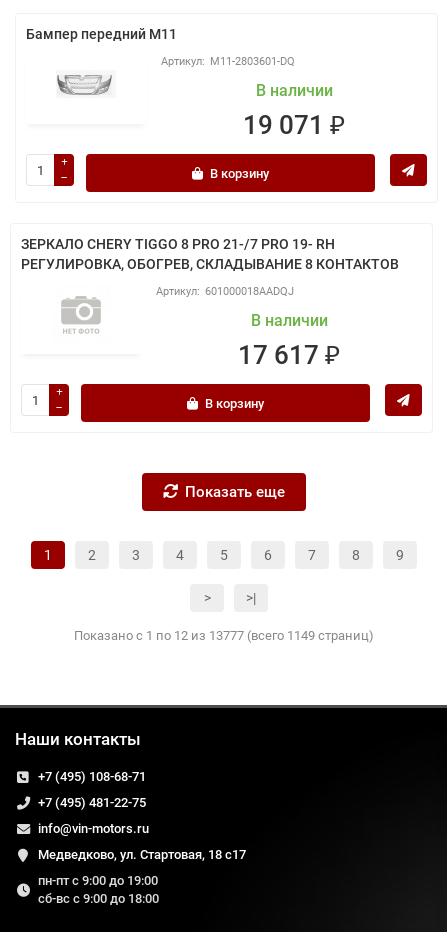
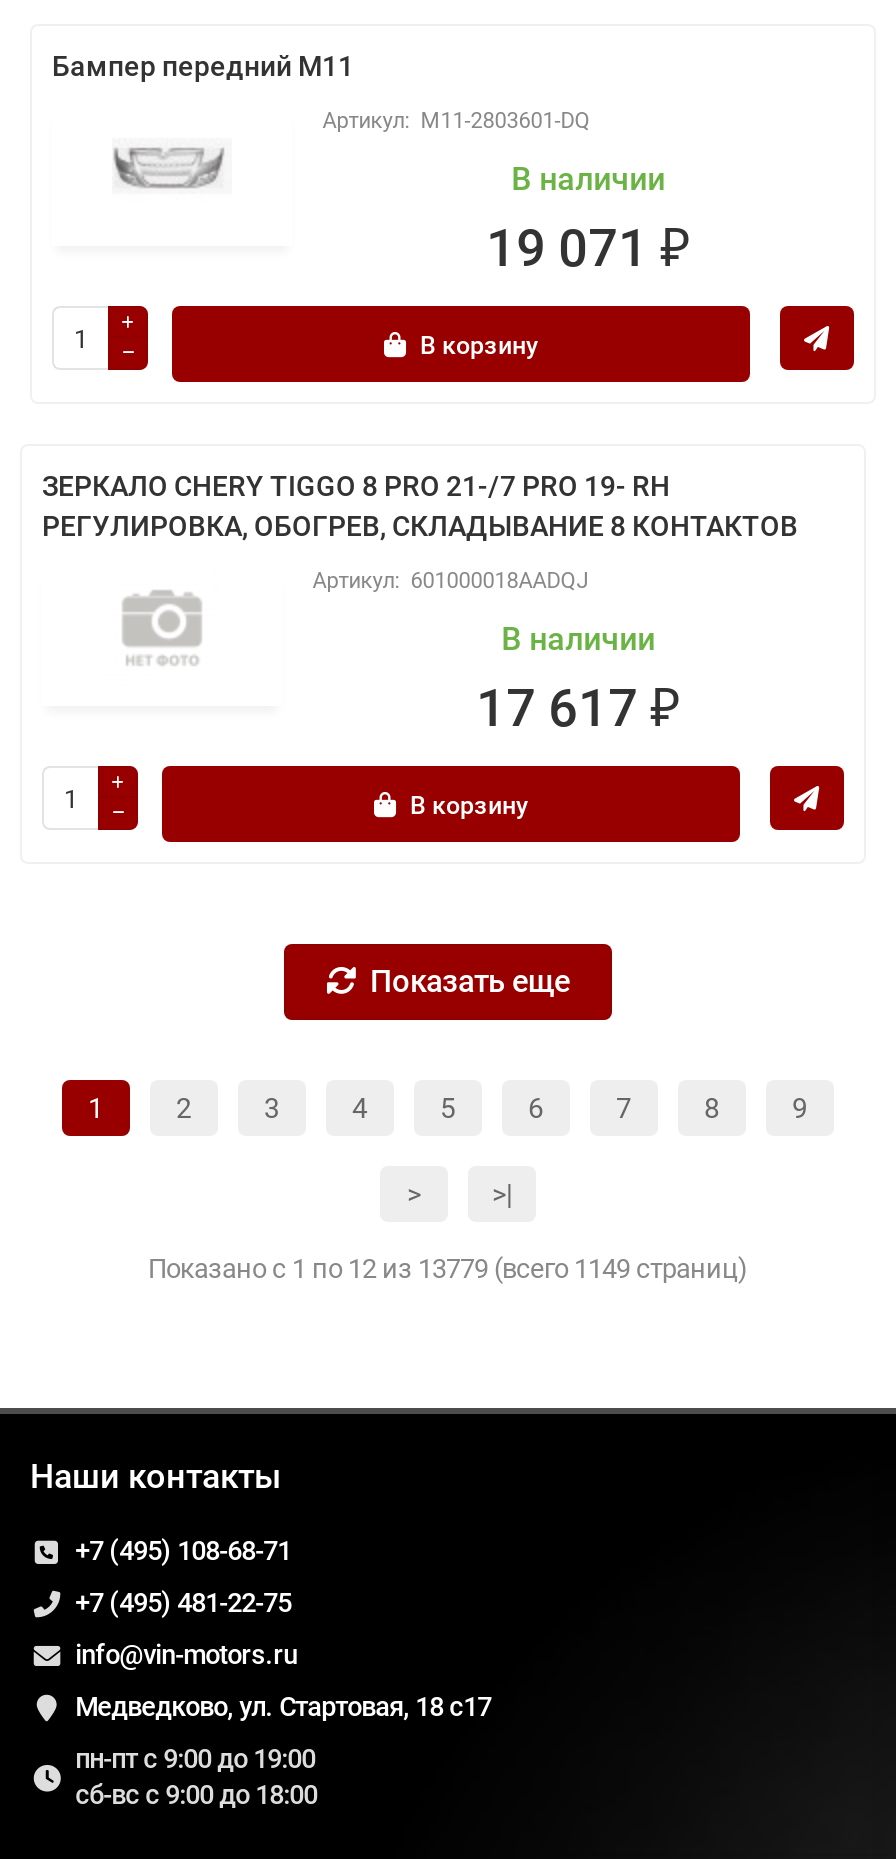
[74,628,374,643] Показано с 1 по 12 из 13777 (всего 1149 страниц) -> [148,1254,748,1284] Показано с 1 по 12 из 13779 (всего 1149 страниц)

